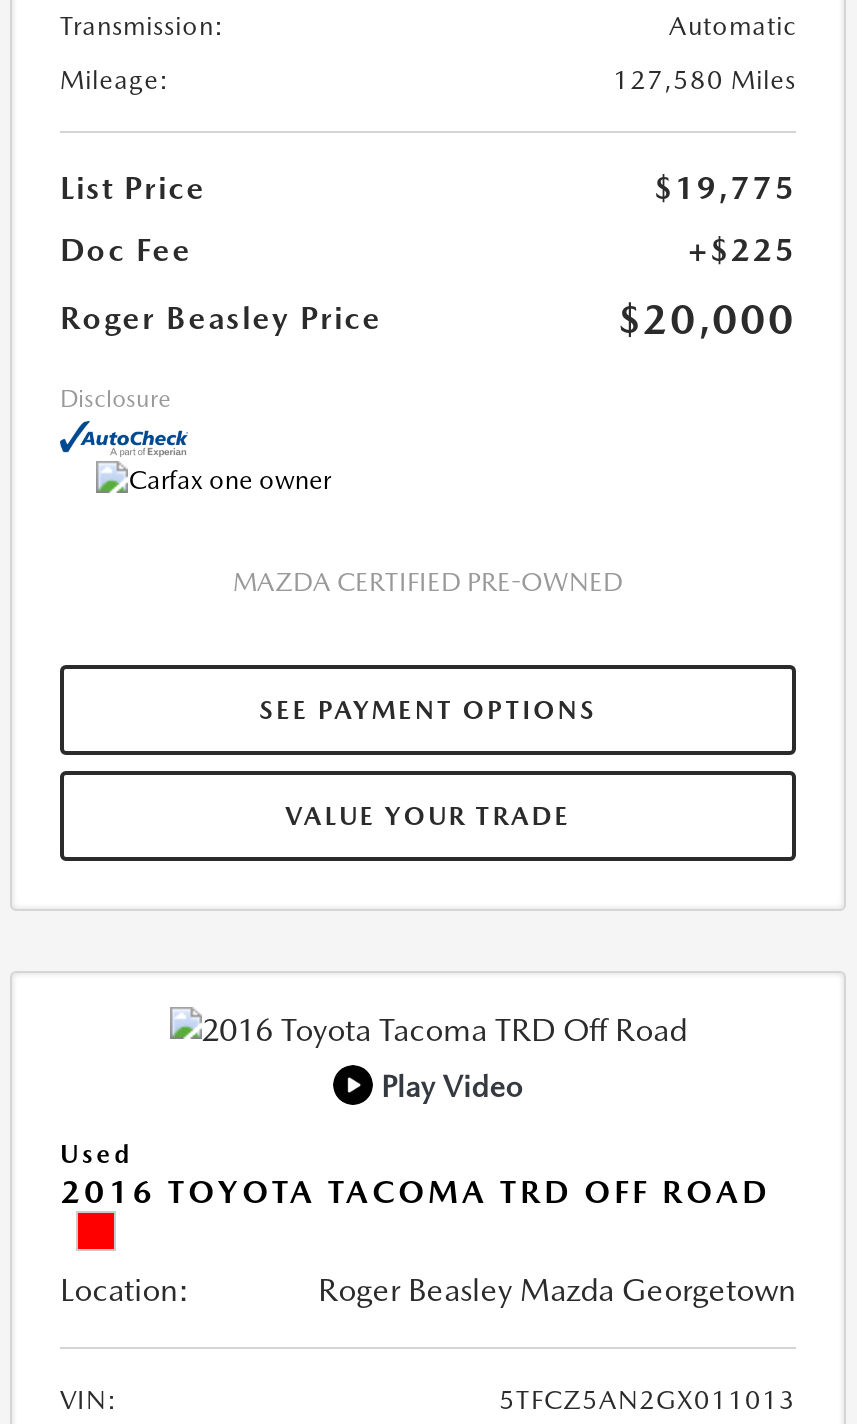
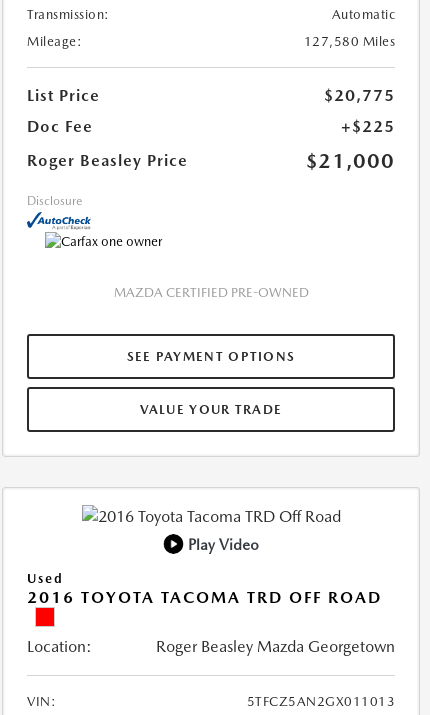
[654,169,796,207] $19,775 -> [324,86,395,105] $20,775
[618,295,796,343] $20,000 -> [306,149,395,173] $21,000

